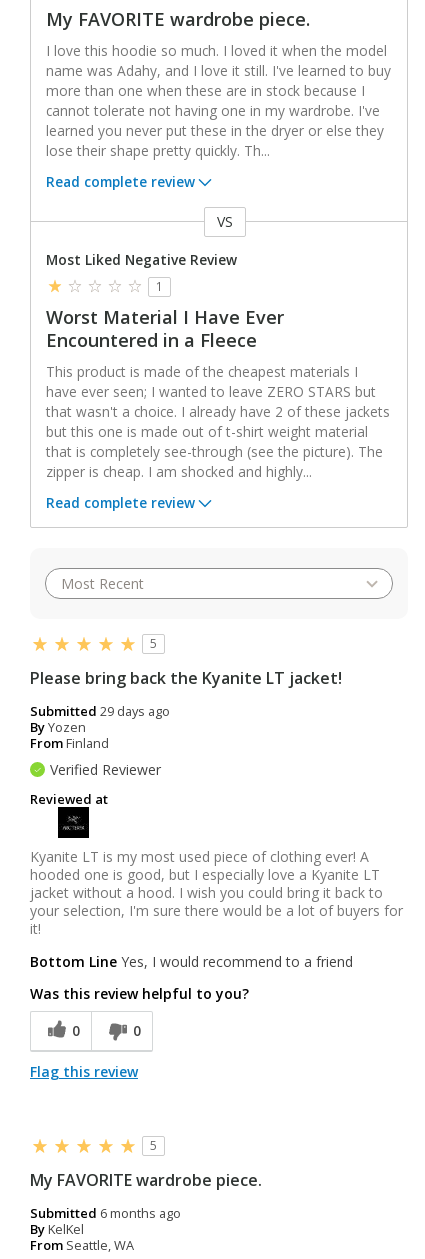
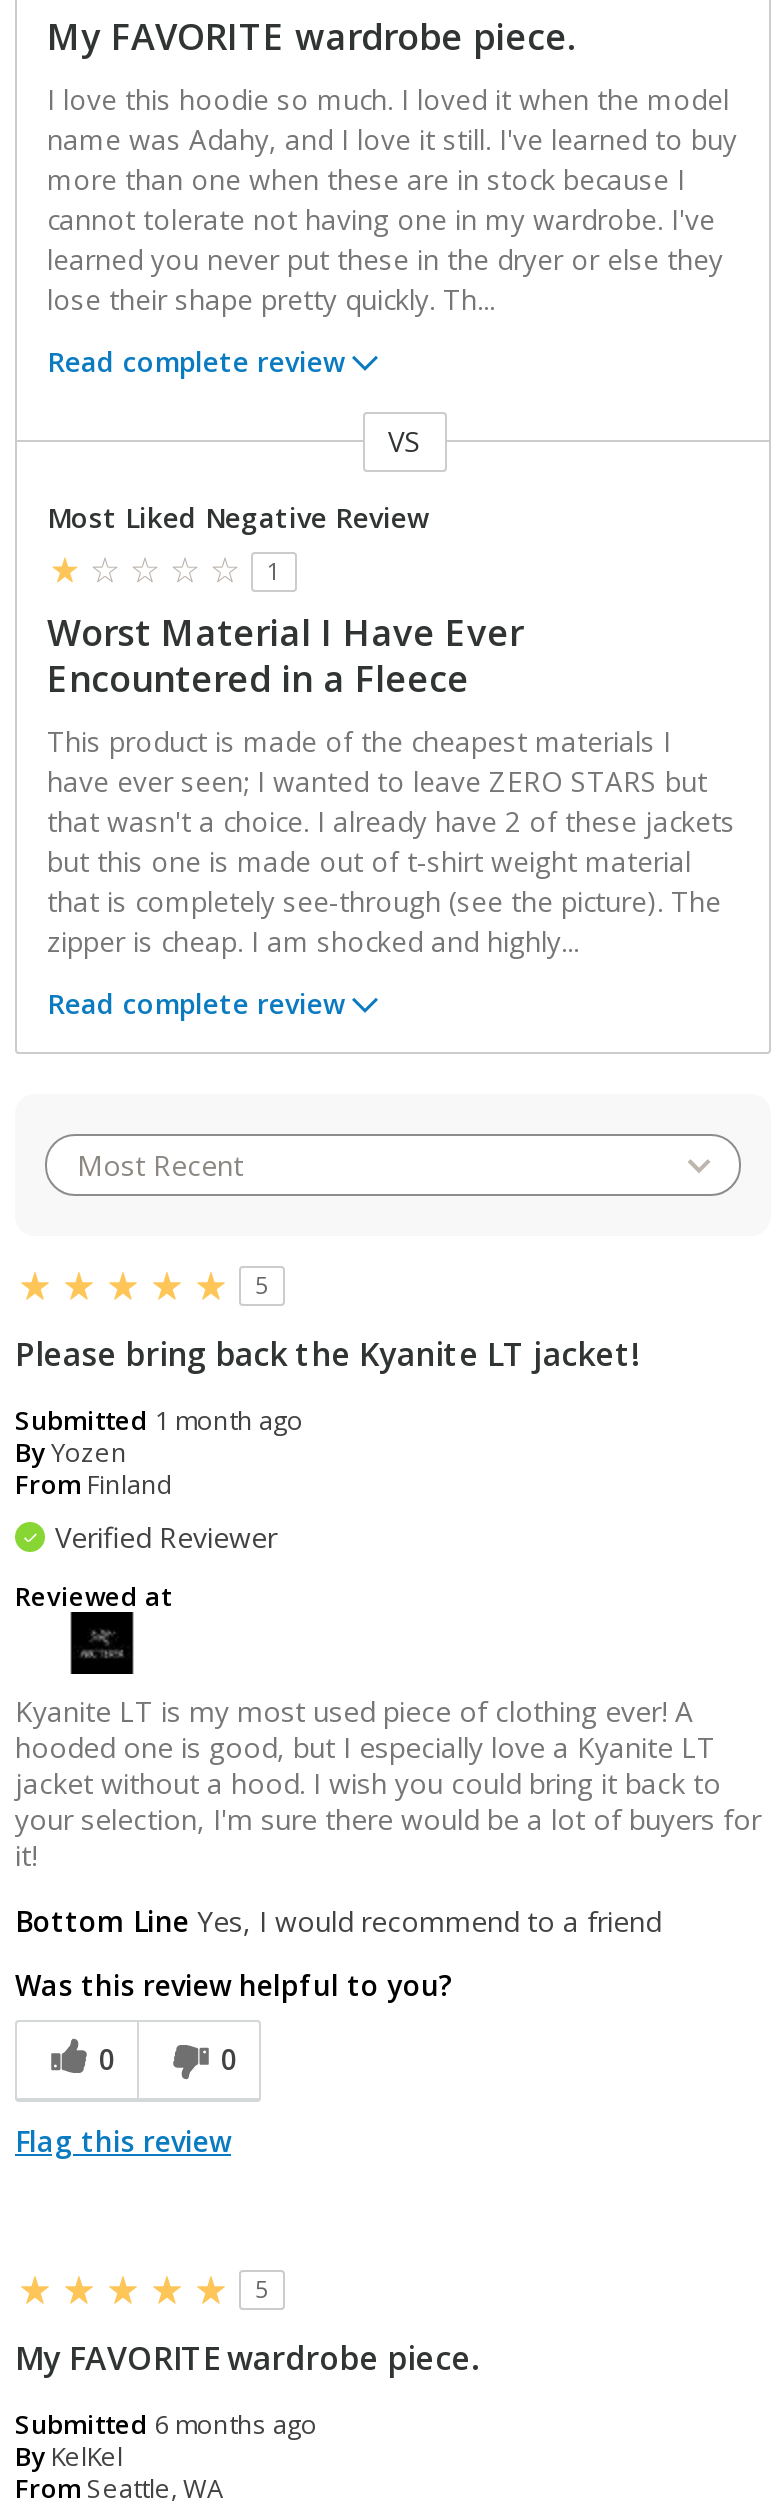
[30,701,170,719] Submitted 29 days ago -> [15,1401,303,1437] Submitted 1 month ago

